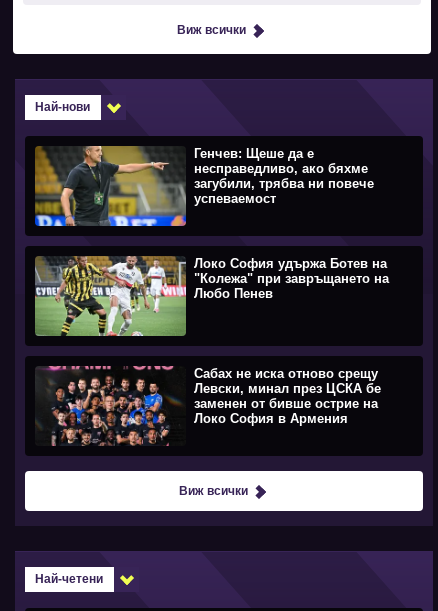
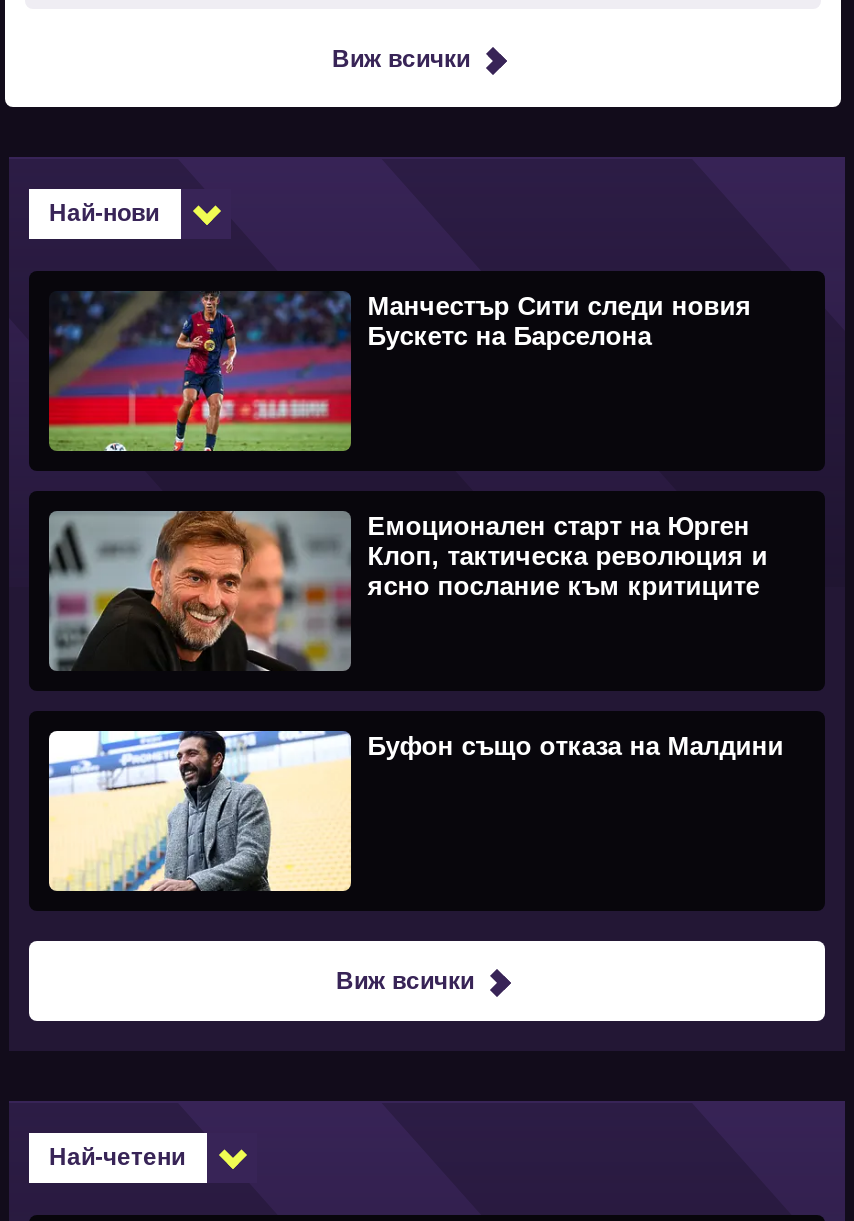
[34,145,374,227] [image] | Генчев: Щеше да е | несправедливо, ако бяхме | загубили, трябва ни повече | успеваемост -> [47,291,751,453] [image] | Манчестър Сити следи новия | Бускетс на Барселона
[35,255,389,337] [image] | Локо София удържа Ботев на | "Колежа" при завръщането на | Любо Пенев -> [49,509,767,671] [image] | Емоционален старт на Юрген | Клоп, тактическа революция и | ясно послание към критиците
[35,365,381,447] [image] | Сабах не иска отново срещу | Левски, минал през ЦСКА бе | заменен от бивше острие на | Локо София в Армения -> [47,729,783,893] [image] | Буфон също отказа на Малдини

